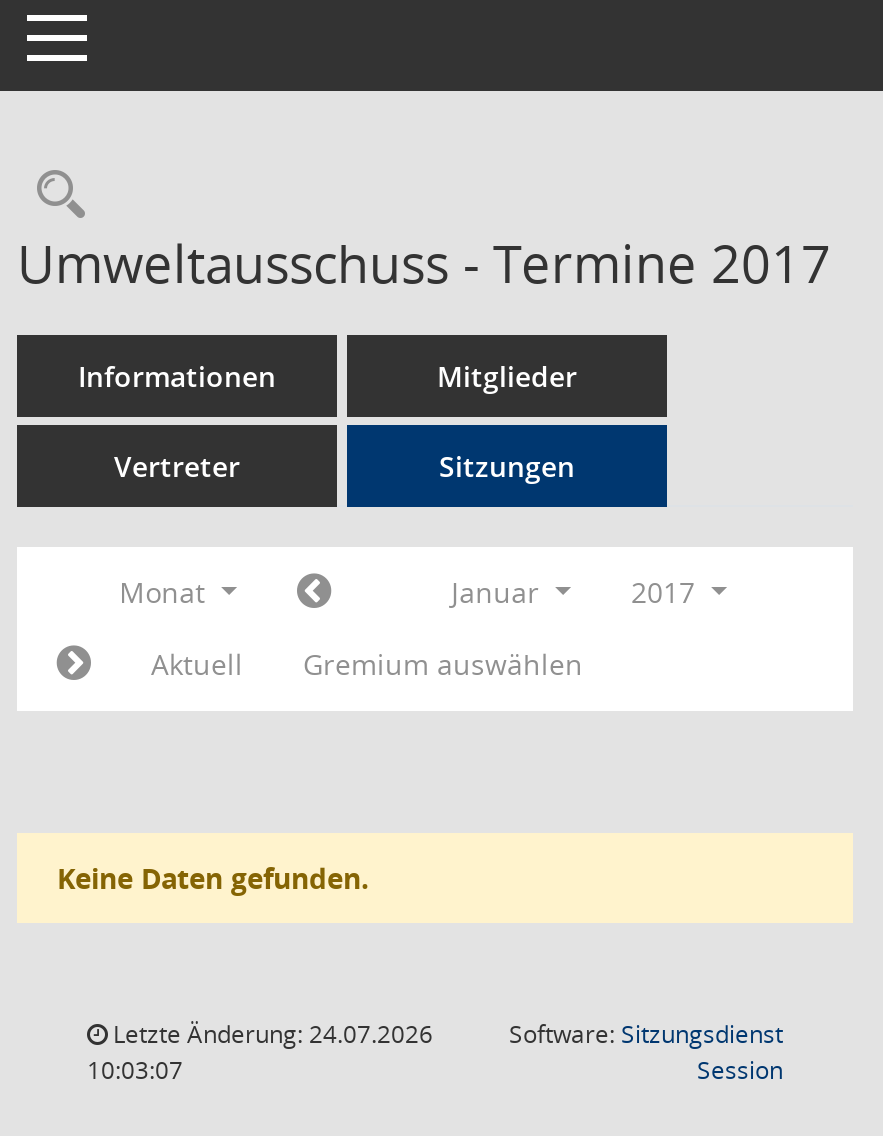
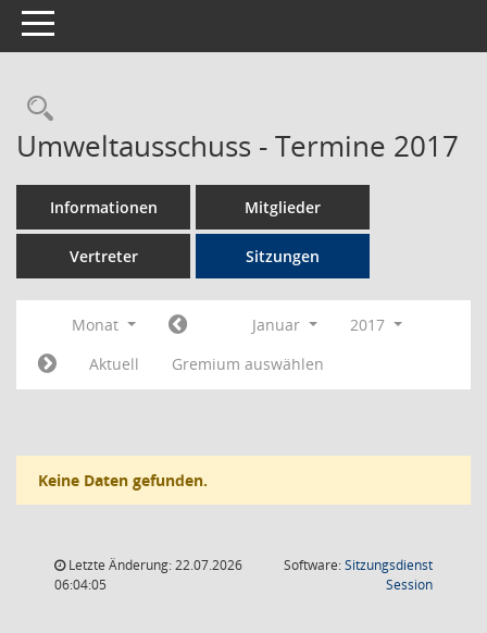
[107,1017,433,1051] Letzte Änderung: 24.07.2026 -> [65,556,242,574] Letzte Änderung: 22.07.2026
[87,1053,183,1087] 10:03:07 -> [54,575,107,594] 06:04:05

